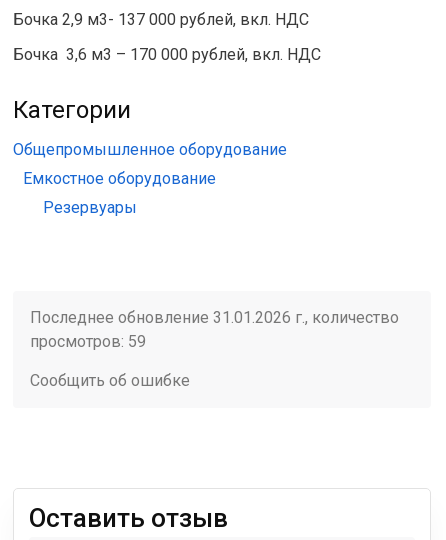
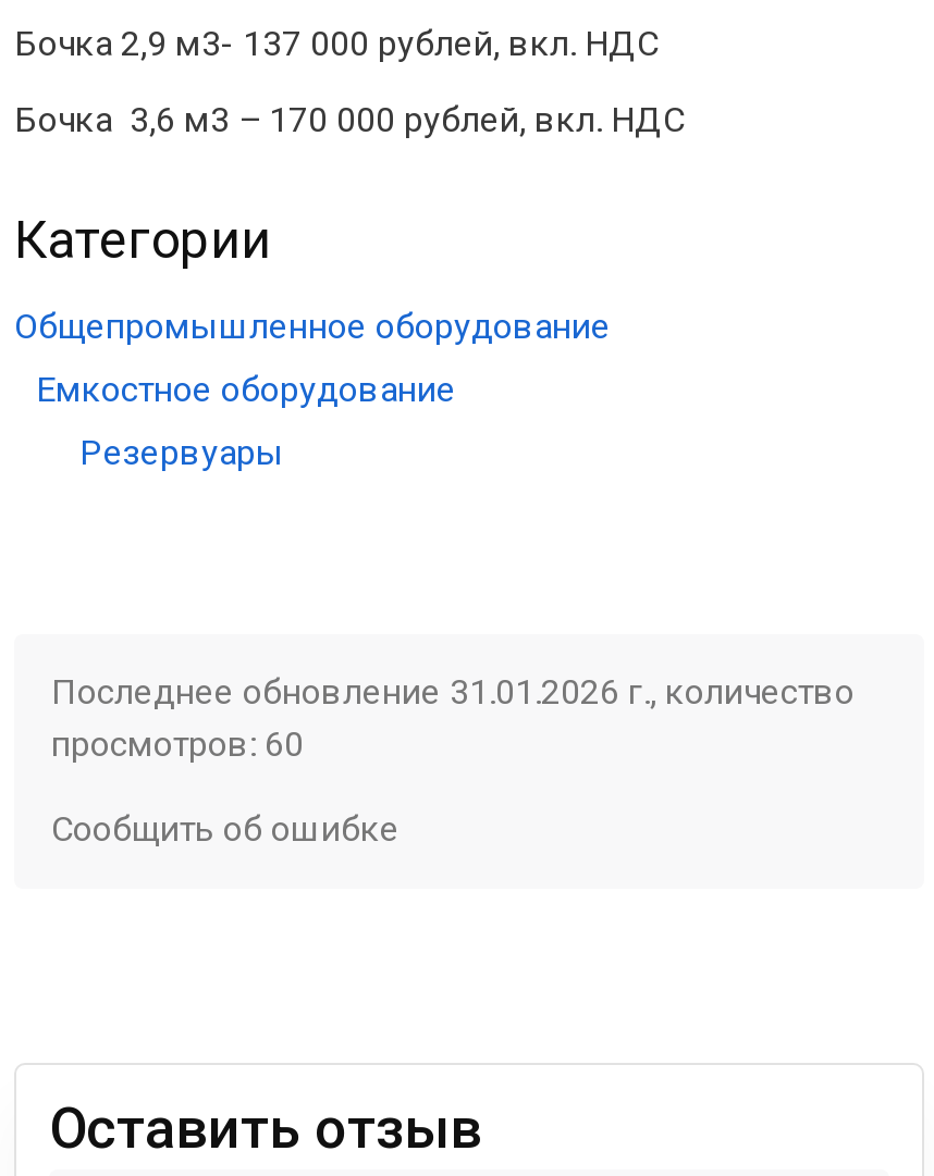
[30,332,146,351] просмотров: 59 -> [51,723,304,765] просмотров: 60

